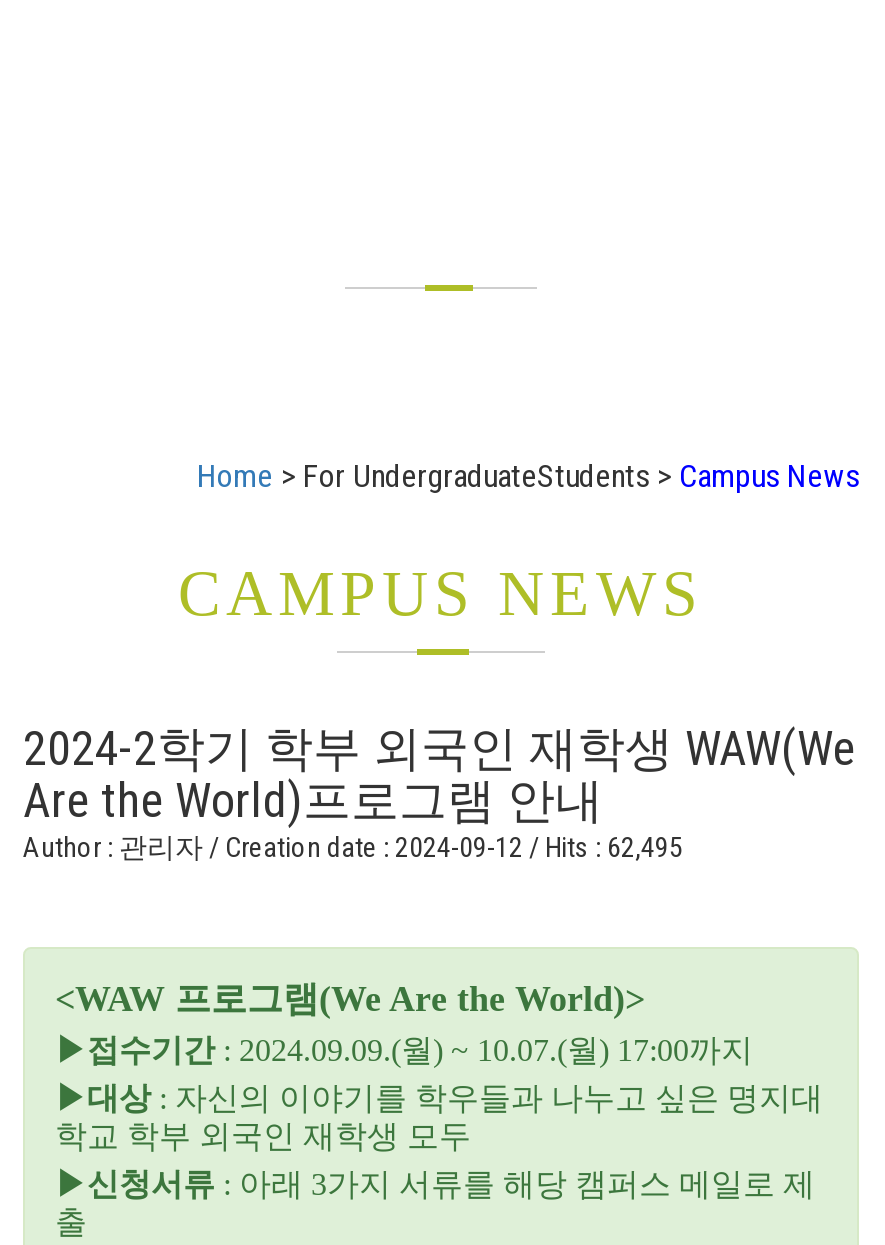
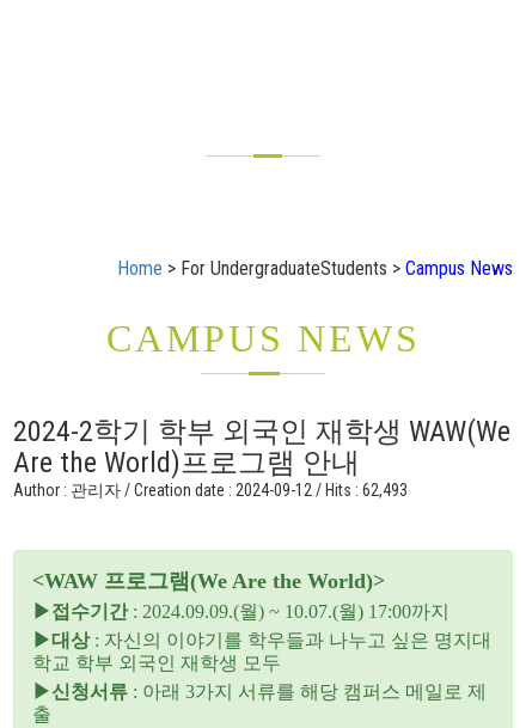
[23,830,683,862] Author : 관리자 / Creation date : 2024-09-12 / Hits : 62,495 -> [13,480,408,499] Author : 관리자 / Creation date : 2024-09-12 / Hits : 62,493

